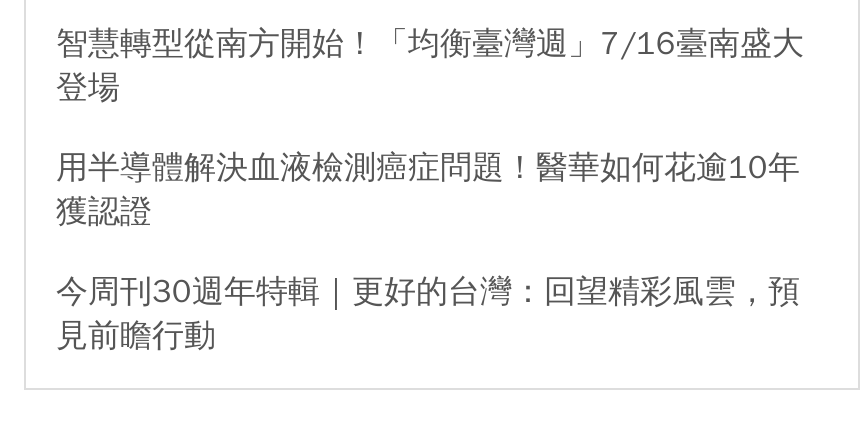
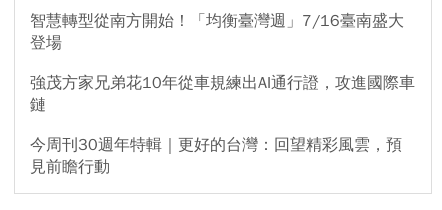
[56,148,800,232] 用半導體解決血液檢測癌症問題！醫華如何花逾10年 | 獲認證 -> [30,73,415,115] 強茂方家兄弟花10年從車規練出AI通行證，攻進國際車 | 鏈

